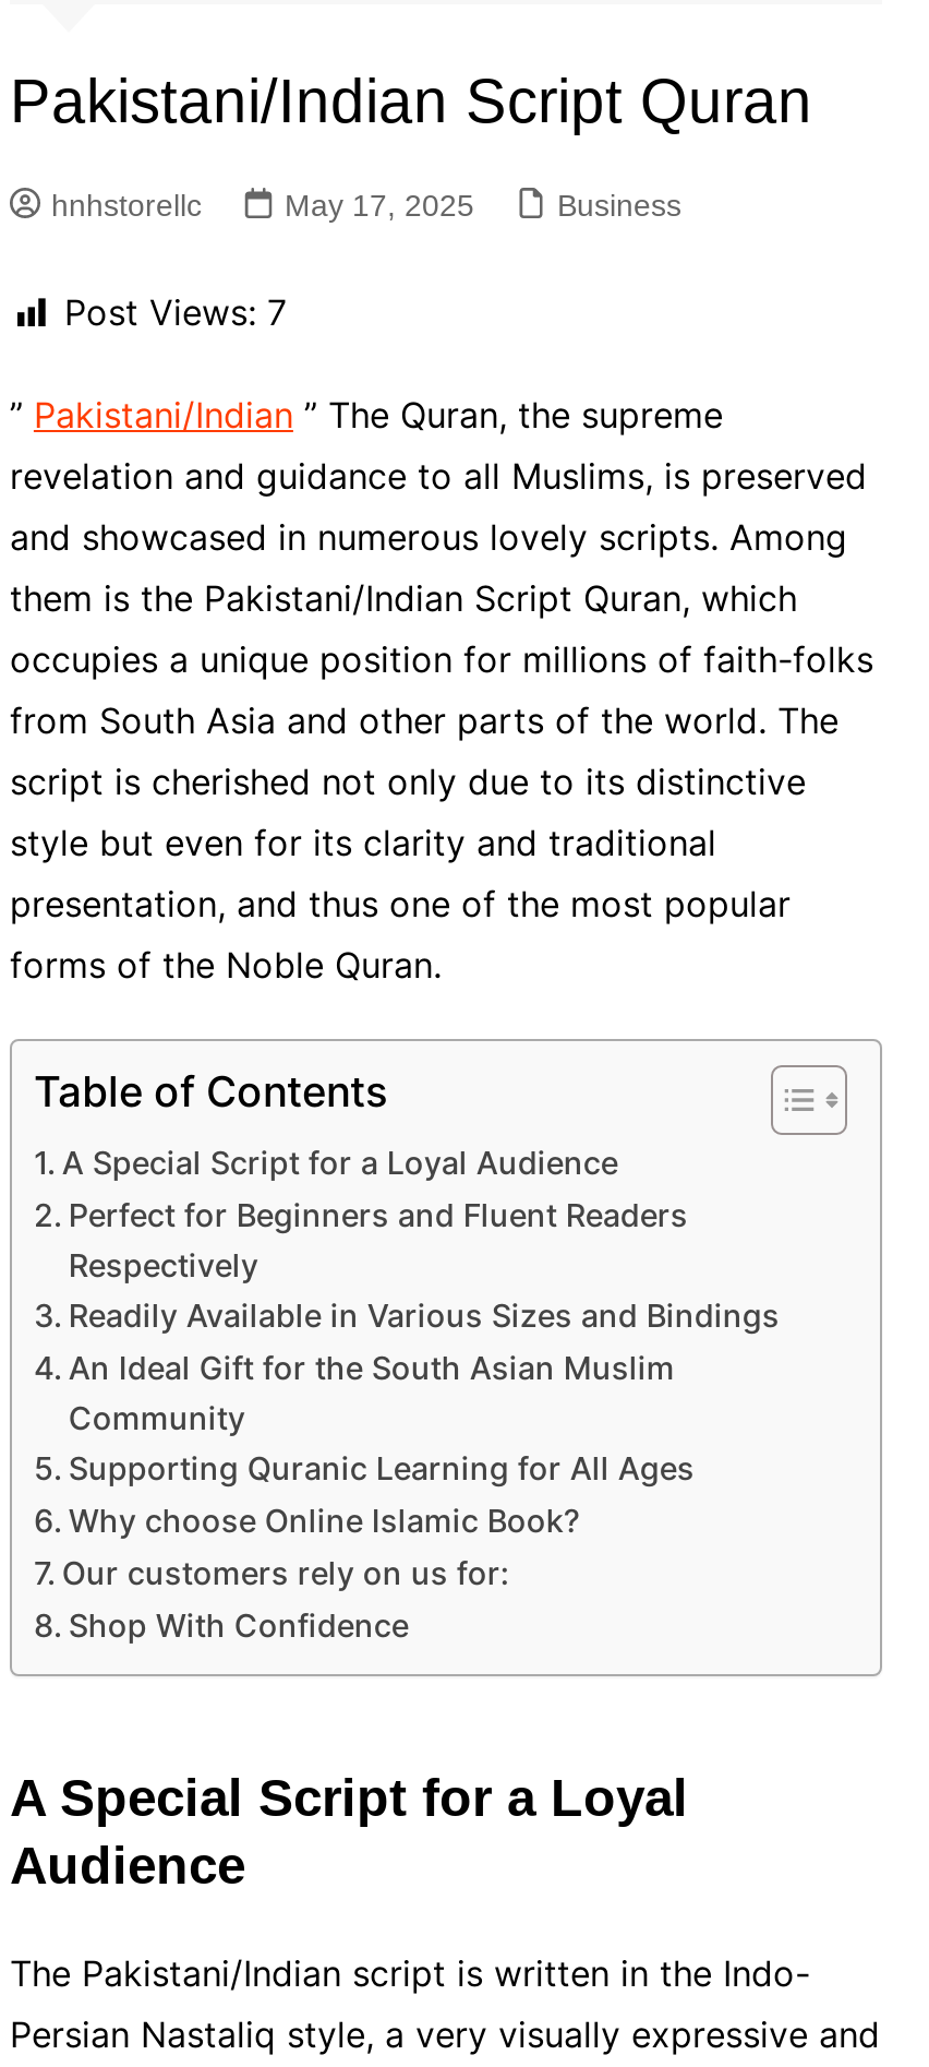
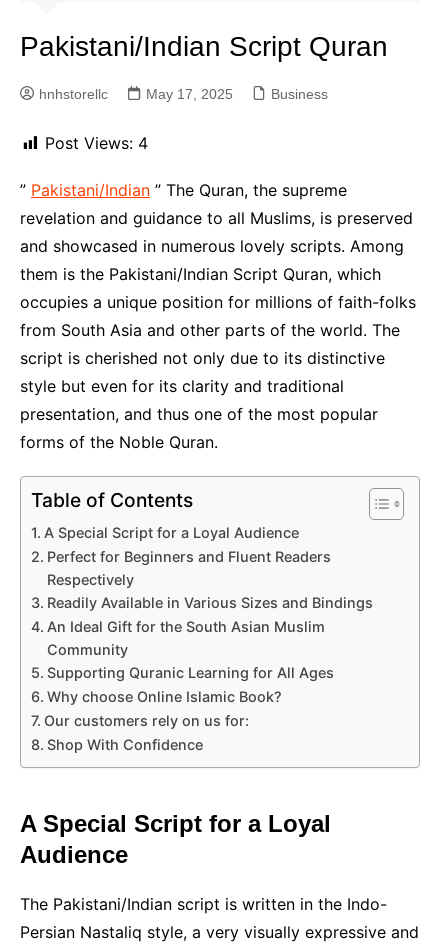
[64,290,287,334] Post Views: 7 -> [45,133,148,153] Post Views: 4

